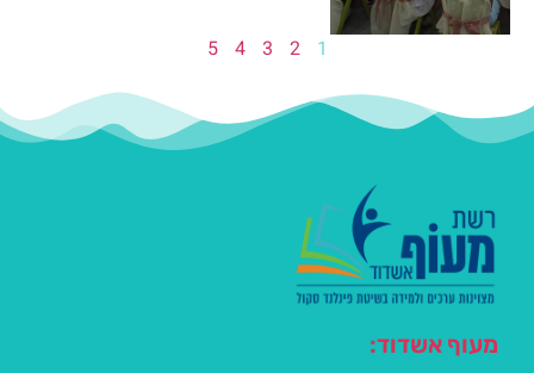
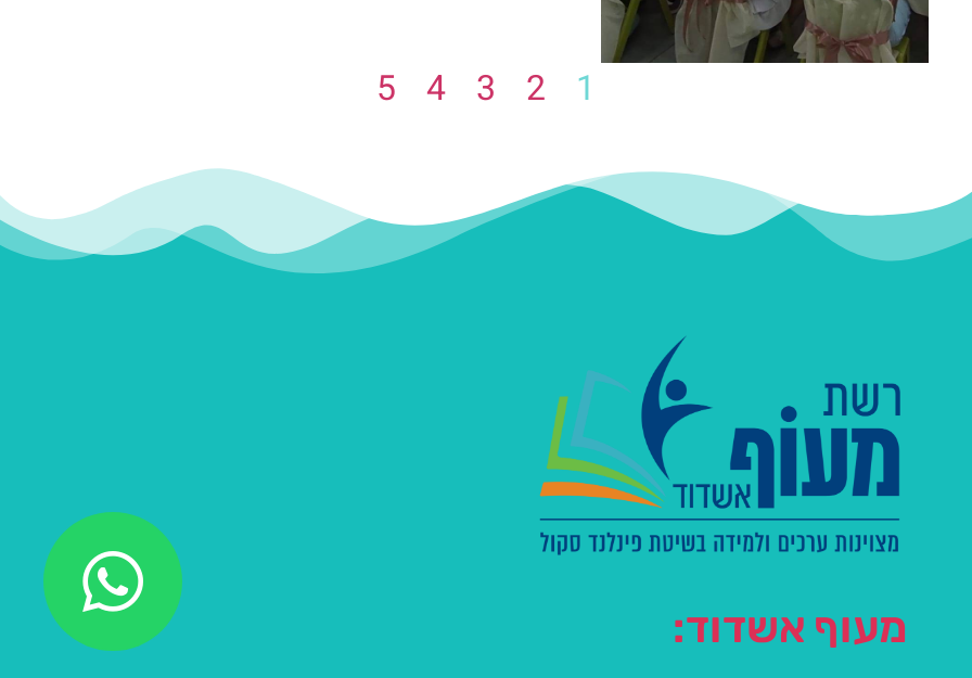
none -> [43,512,182,651] [image]

